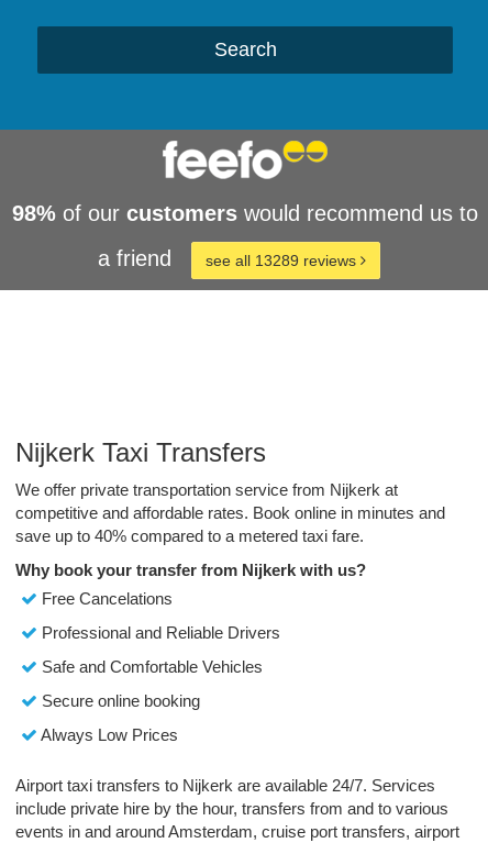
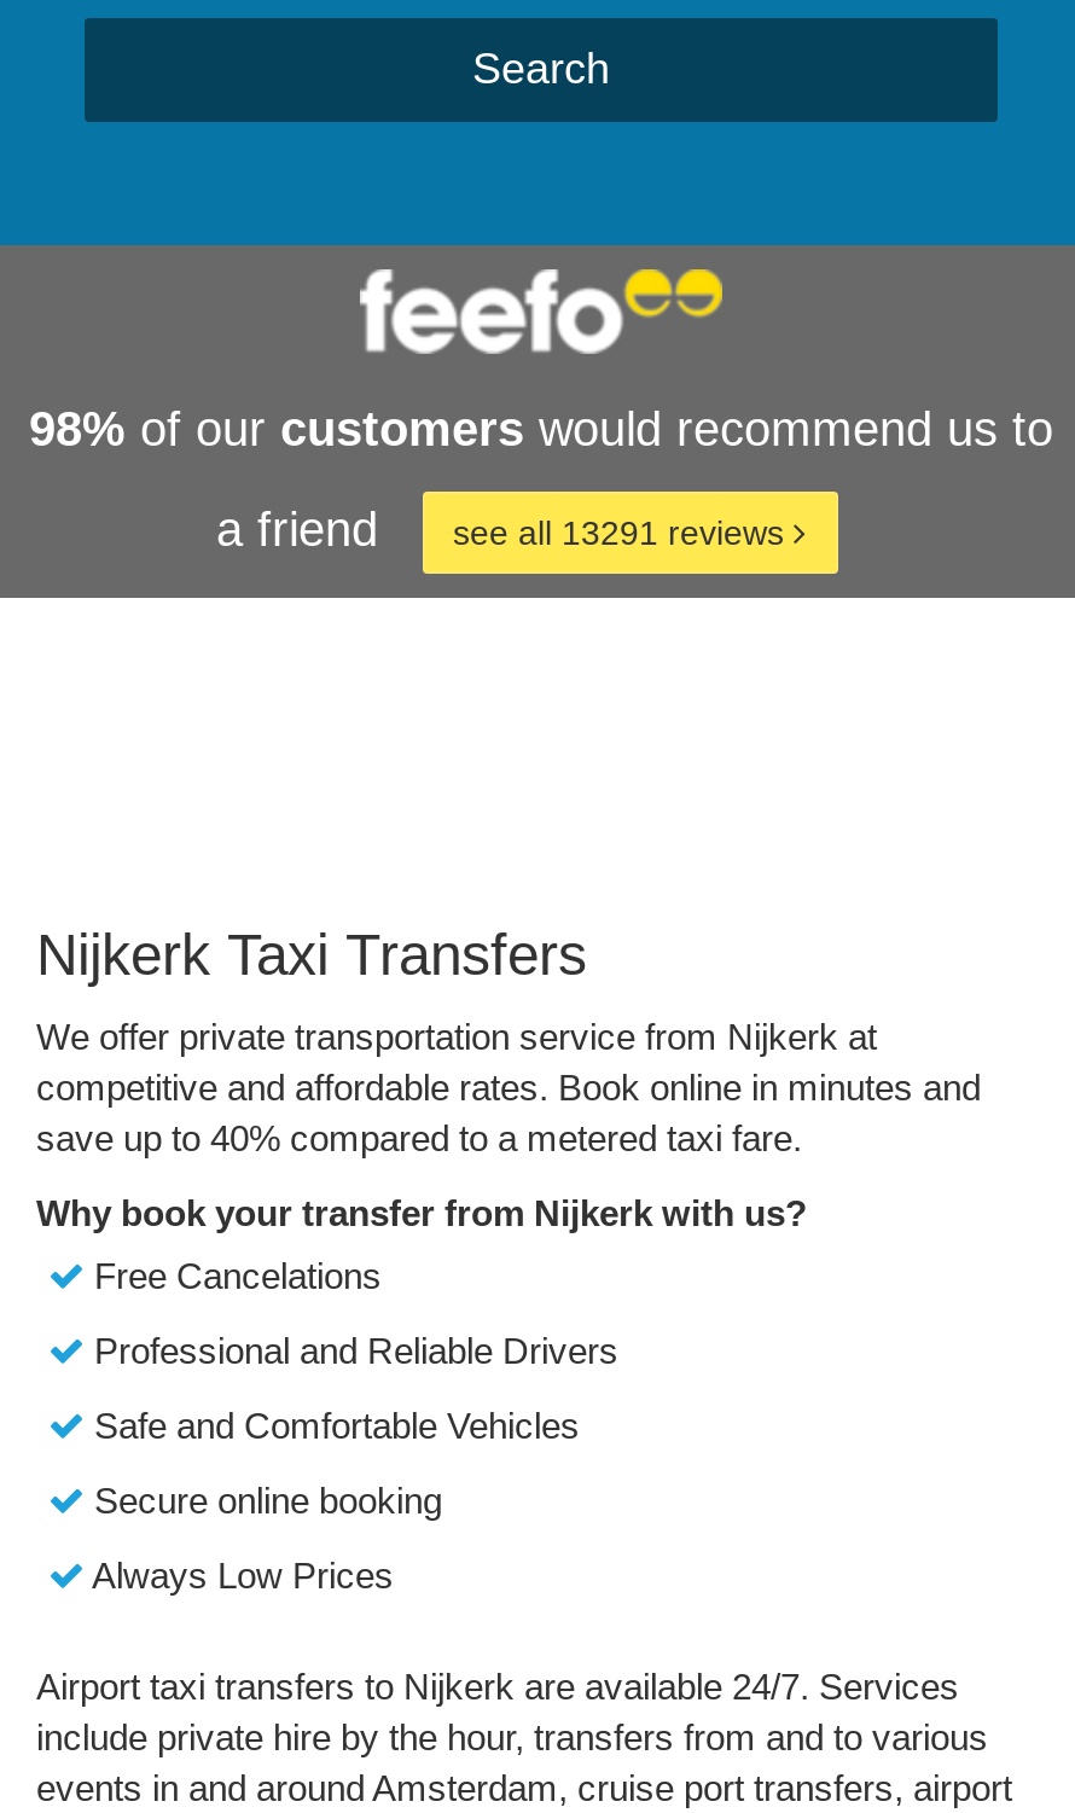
[205,252,360,270] see all 13289 reviews -> [453,514,794,553] see all 13291 reviews

